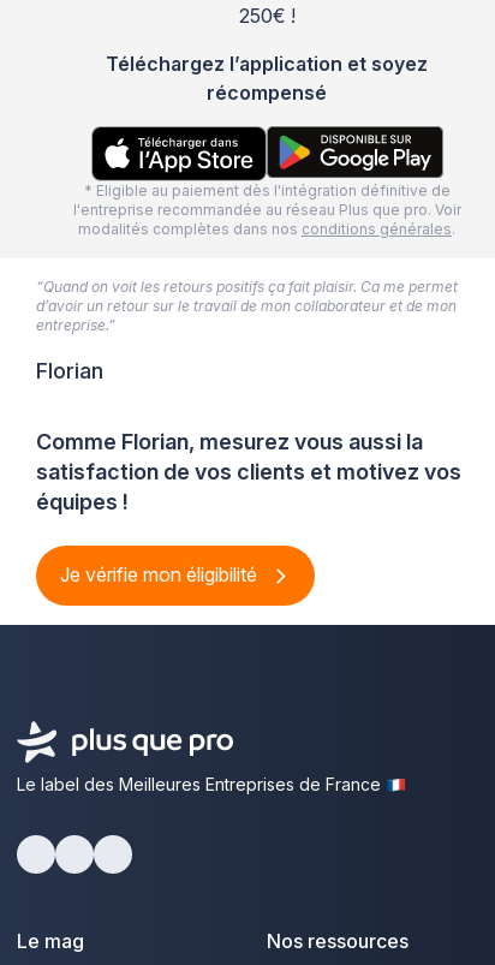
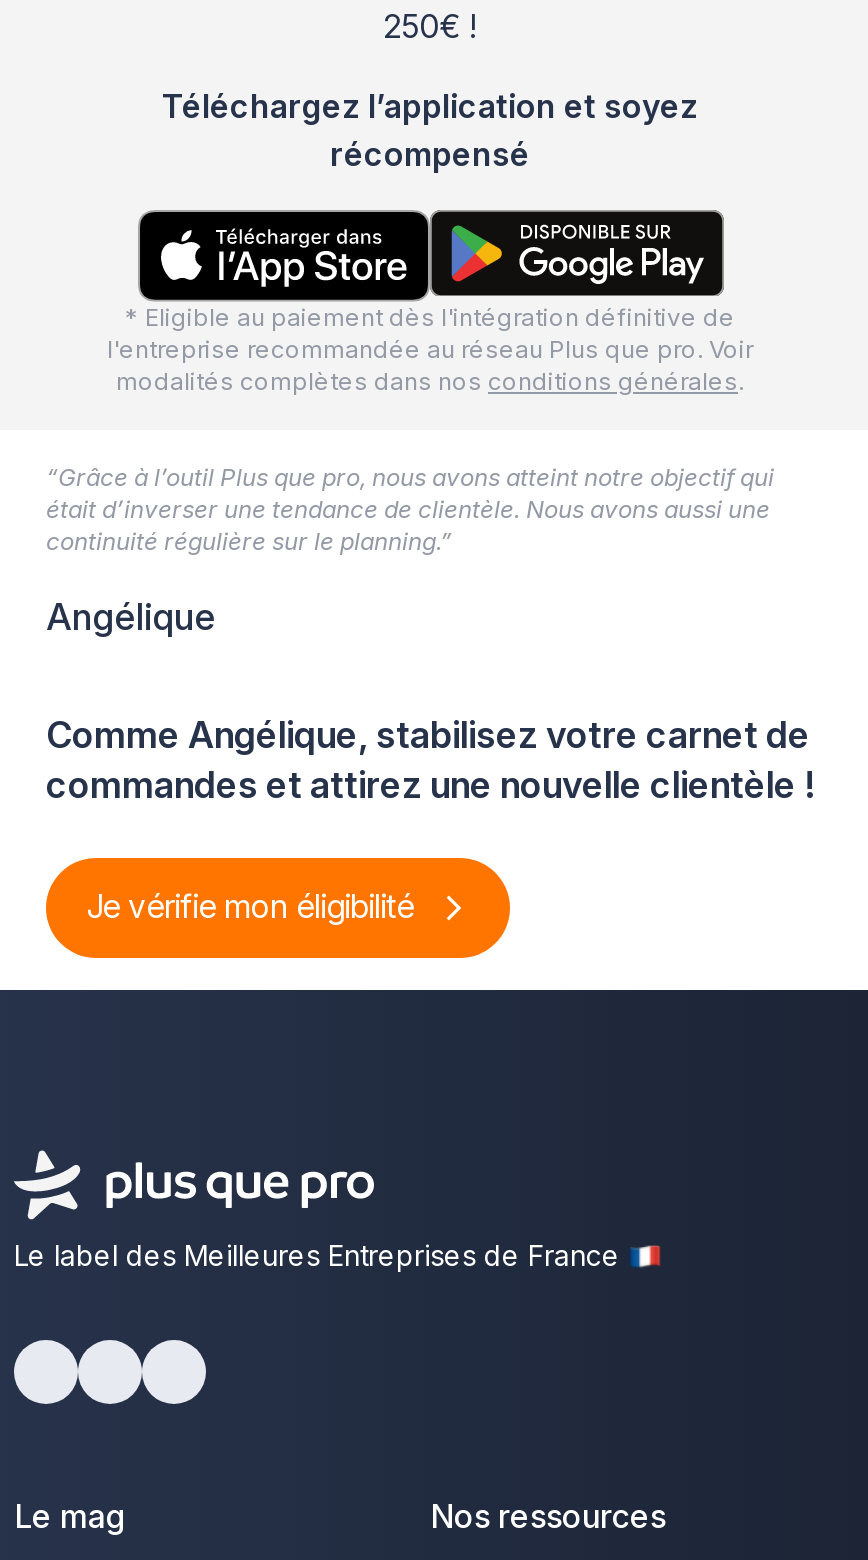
[36,277,458,334] “Quand on voit les retours positifs ça fait plaisir. Ca me permet | d’avoir un retour sur le travail de mon collaborateur et de mon | entreprise.” -> [46,461,774,555] “Grâce à l’outil Plus que pro, nous avons atteint notre objectif qui | était d’inverser une tendance de clientèle. Nous avons aussi une | continuité régulière sur le planning.”
[36,358,103,383] Florian -> [46,595,216,637] Angélique
[36,429,461,514] Comme Florian, mesurez vous aussi la | satisfaction de vos clients et motivez vos | équipes ! -> [46,713,814,805] Comme Angélique, stabilisez votre carnet de | commandes et attirez une nouvelle clientèle !

